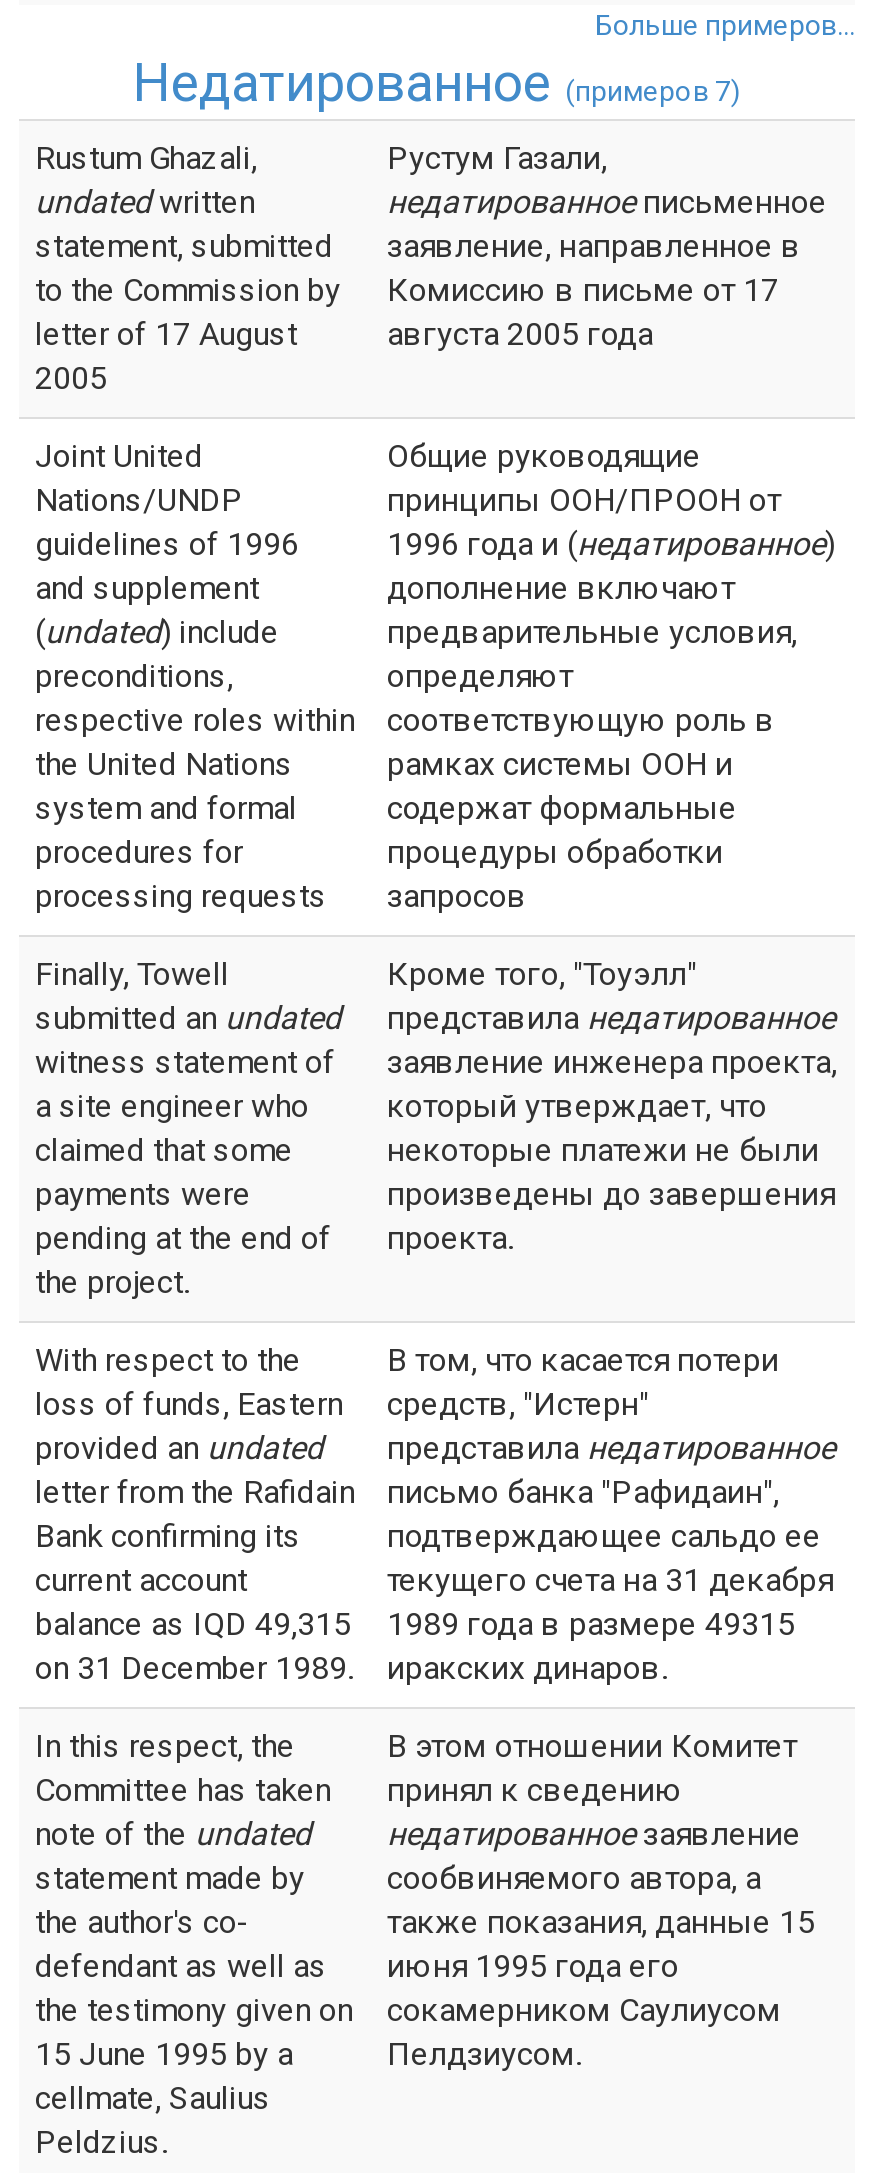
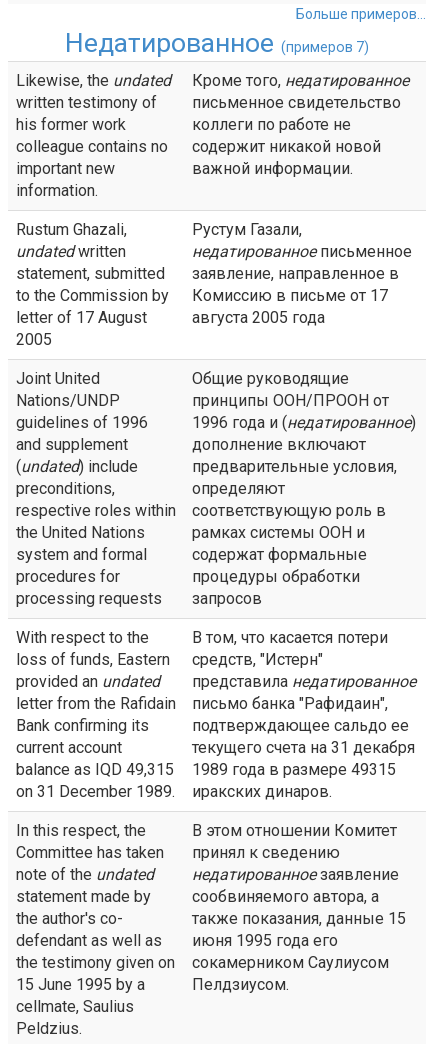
none -> [16,71,171,200] Likewise, the undated | written testimony of | his former work | colleague contains no | important new | information.
none -> [192,71,409,178] Кроме того, недатированное | письменное свидетельство | коллеги по работе не | содержит никакой новой | важной информации.
moved [35,139,835,915] -> [16,220,416,608]: Rustum Ghazali, | undatedwritten | statement, submitted | ... | процедуры обработки | запросов
[35,955,341,1301] Finally, Towell | submitted an undated | witness statement of | a site engineer who | claimed that some | payments were | pending at the end of | the project. -> none
[387,955,837,1257] Кроме того, "Тоуэлл" | представила недатированное | заявление инженера проекта, | который утверждает, что | некоторые платежи не были | произведены до завершения | проекта. -> none

